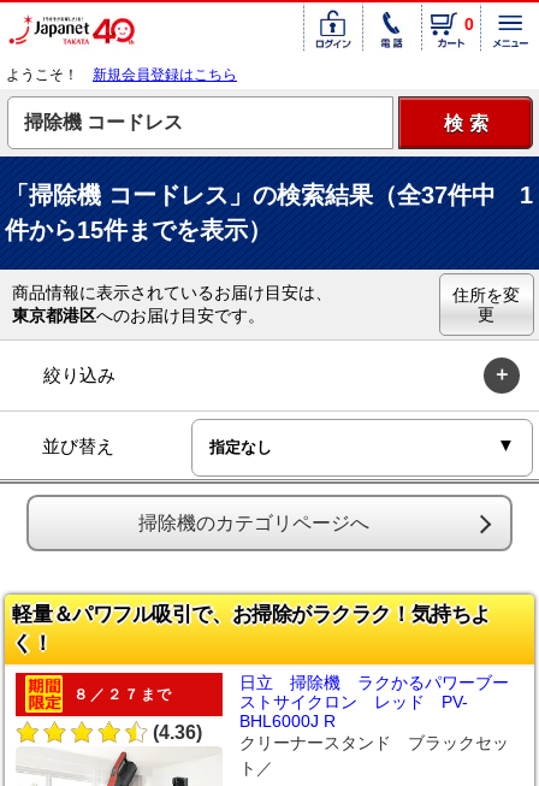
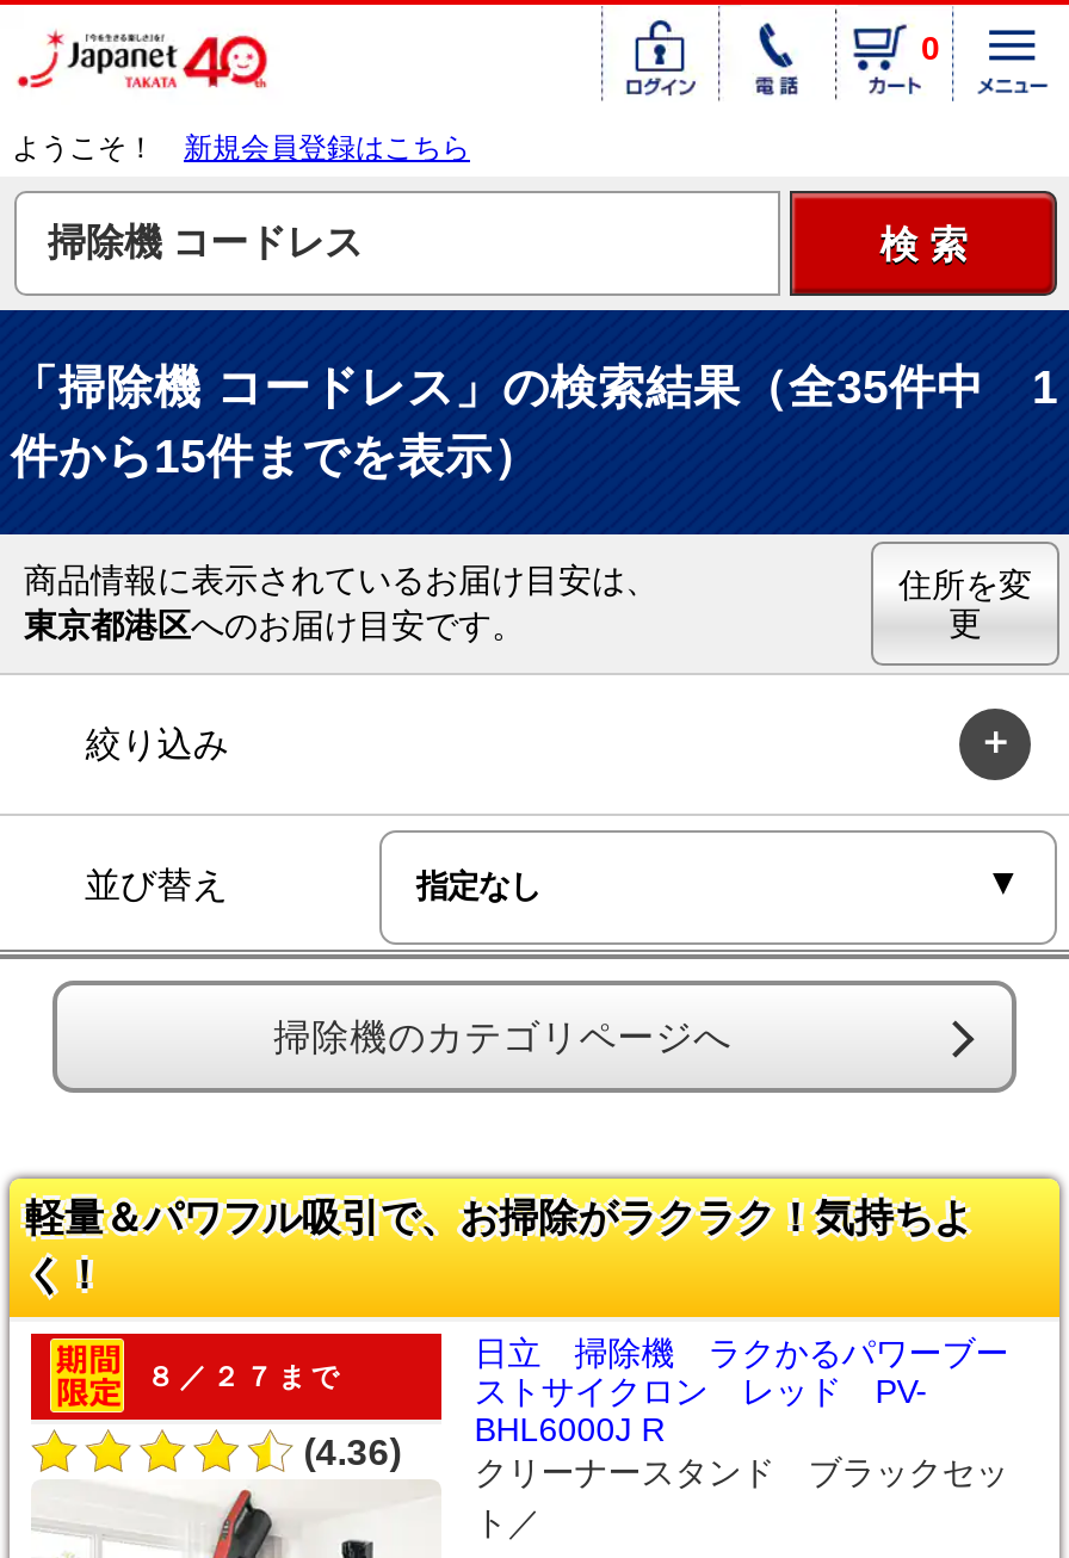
[5,182,534,208] 「掃除機 コードレス」の検索結果（全37件中 1 -> [11,360,1058,413] 「掃除機 コードレス」の検索結果（全35件中 1

